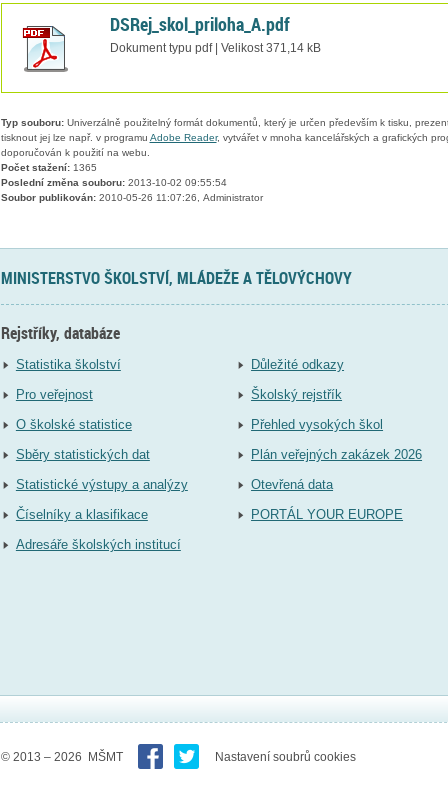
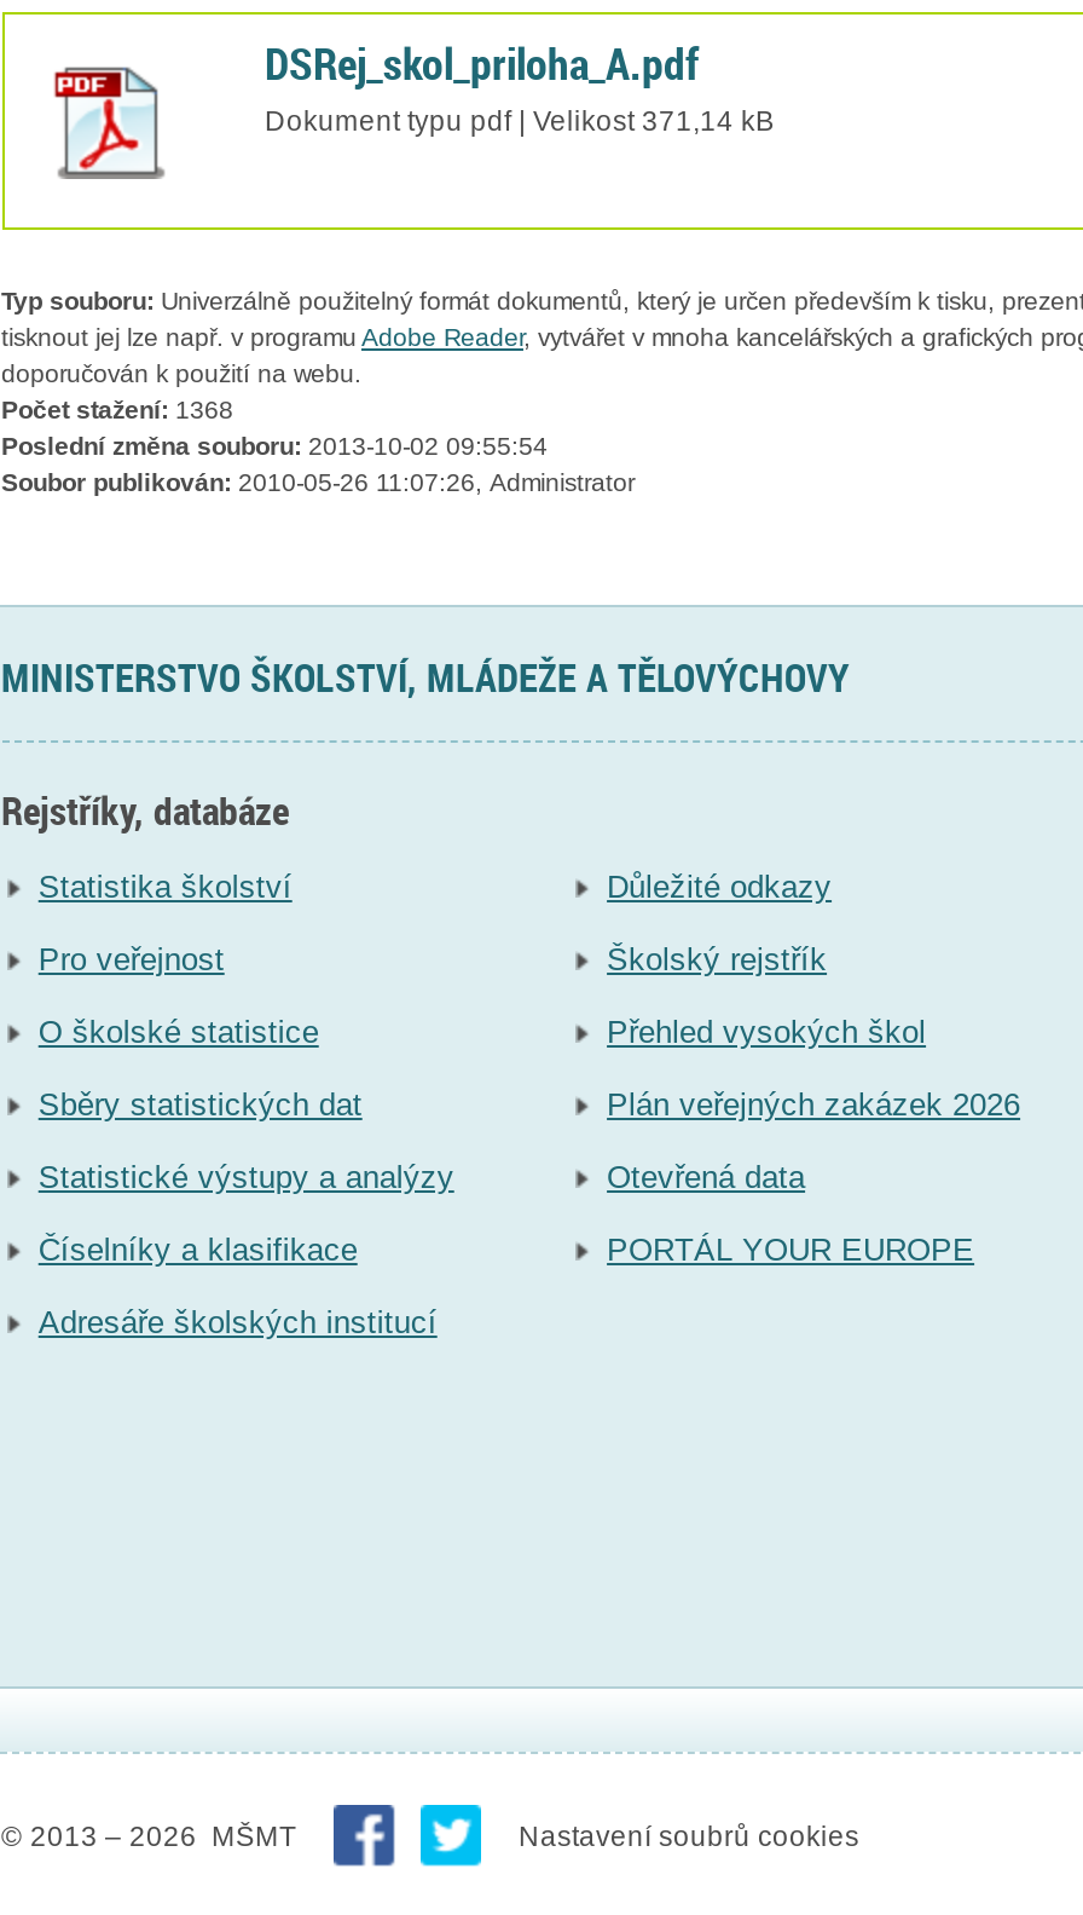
[0,162,96,173] Počet stažení: 1365 -> [1,398,233,425] Počet stažení: 1368

